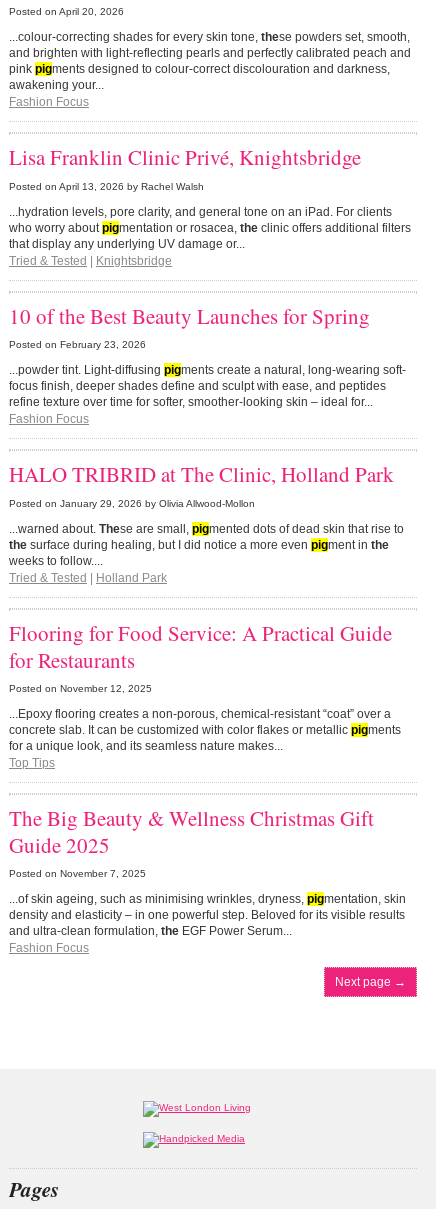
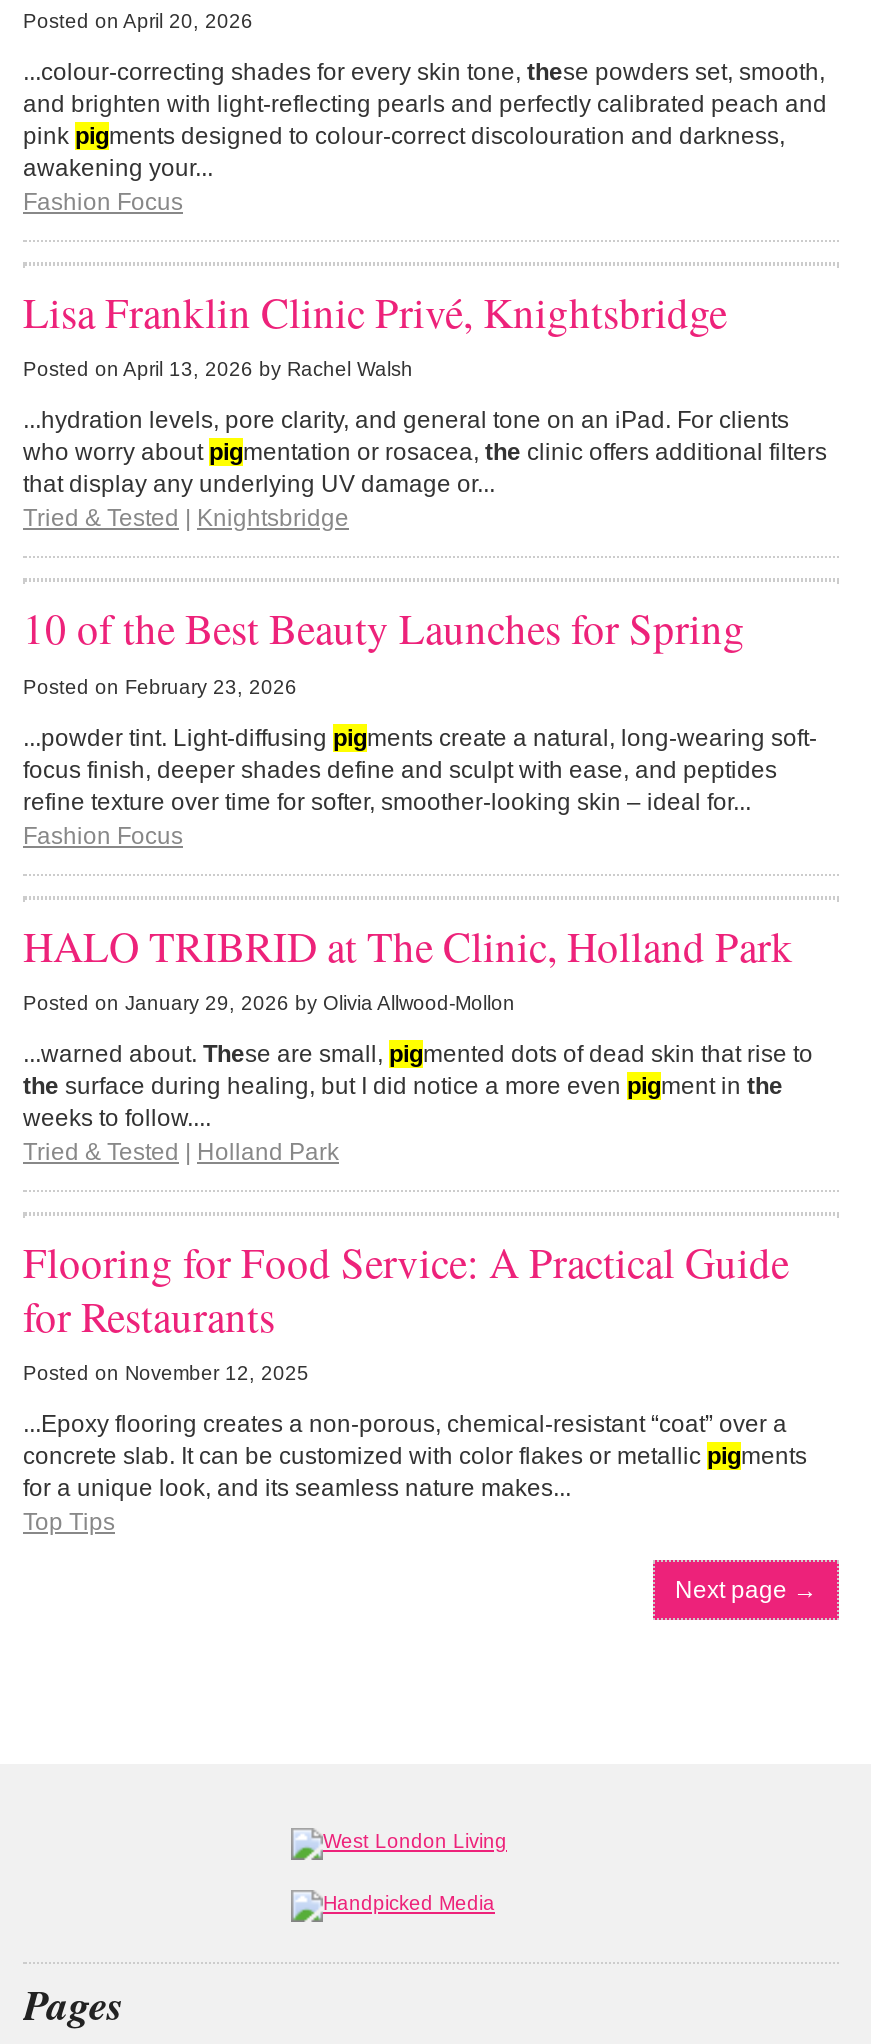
[9,804,406,955] The Big Beauty & Wellness Christmas Gift | Guide 2025 | Posted on November 7, 2025 | ...of skin ageing, such as minimising wrinkles, dryness, pigmentation, skin | density and elasticity – in one powerful step. Beloved for its visible results | and ultra-clean formulation, the EGF Power Serum... | Fashion Focus -> none

